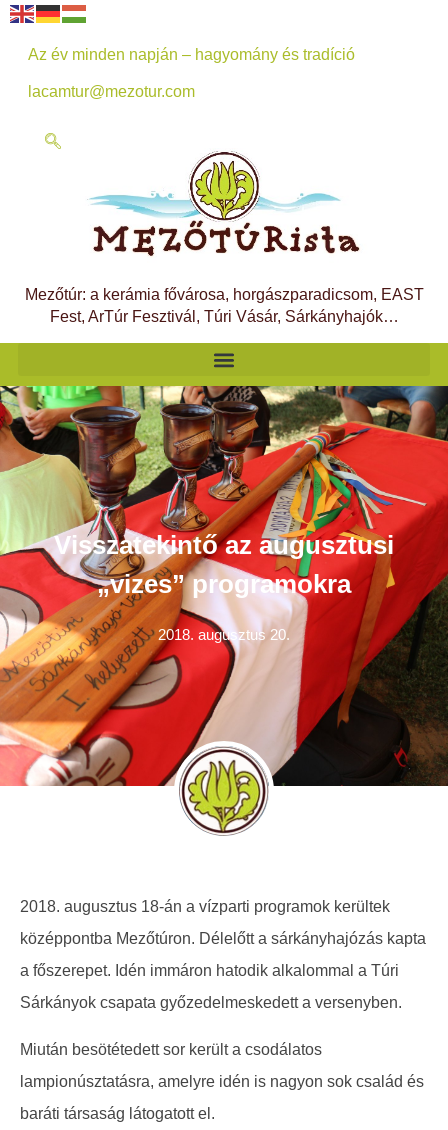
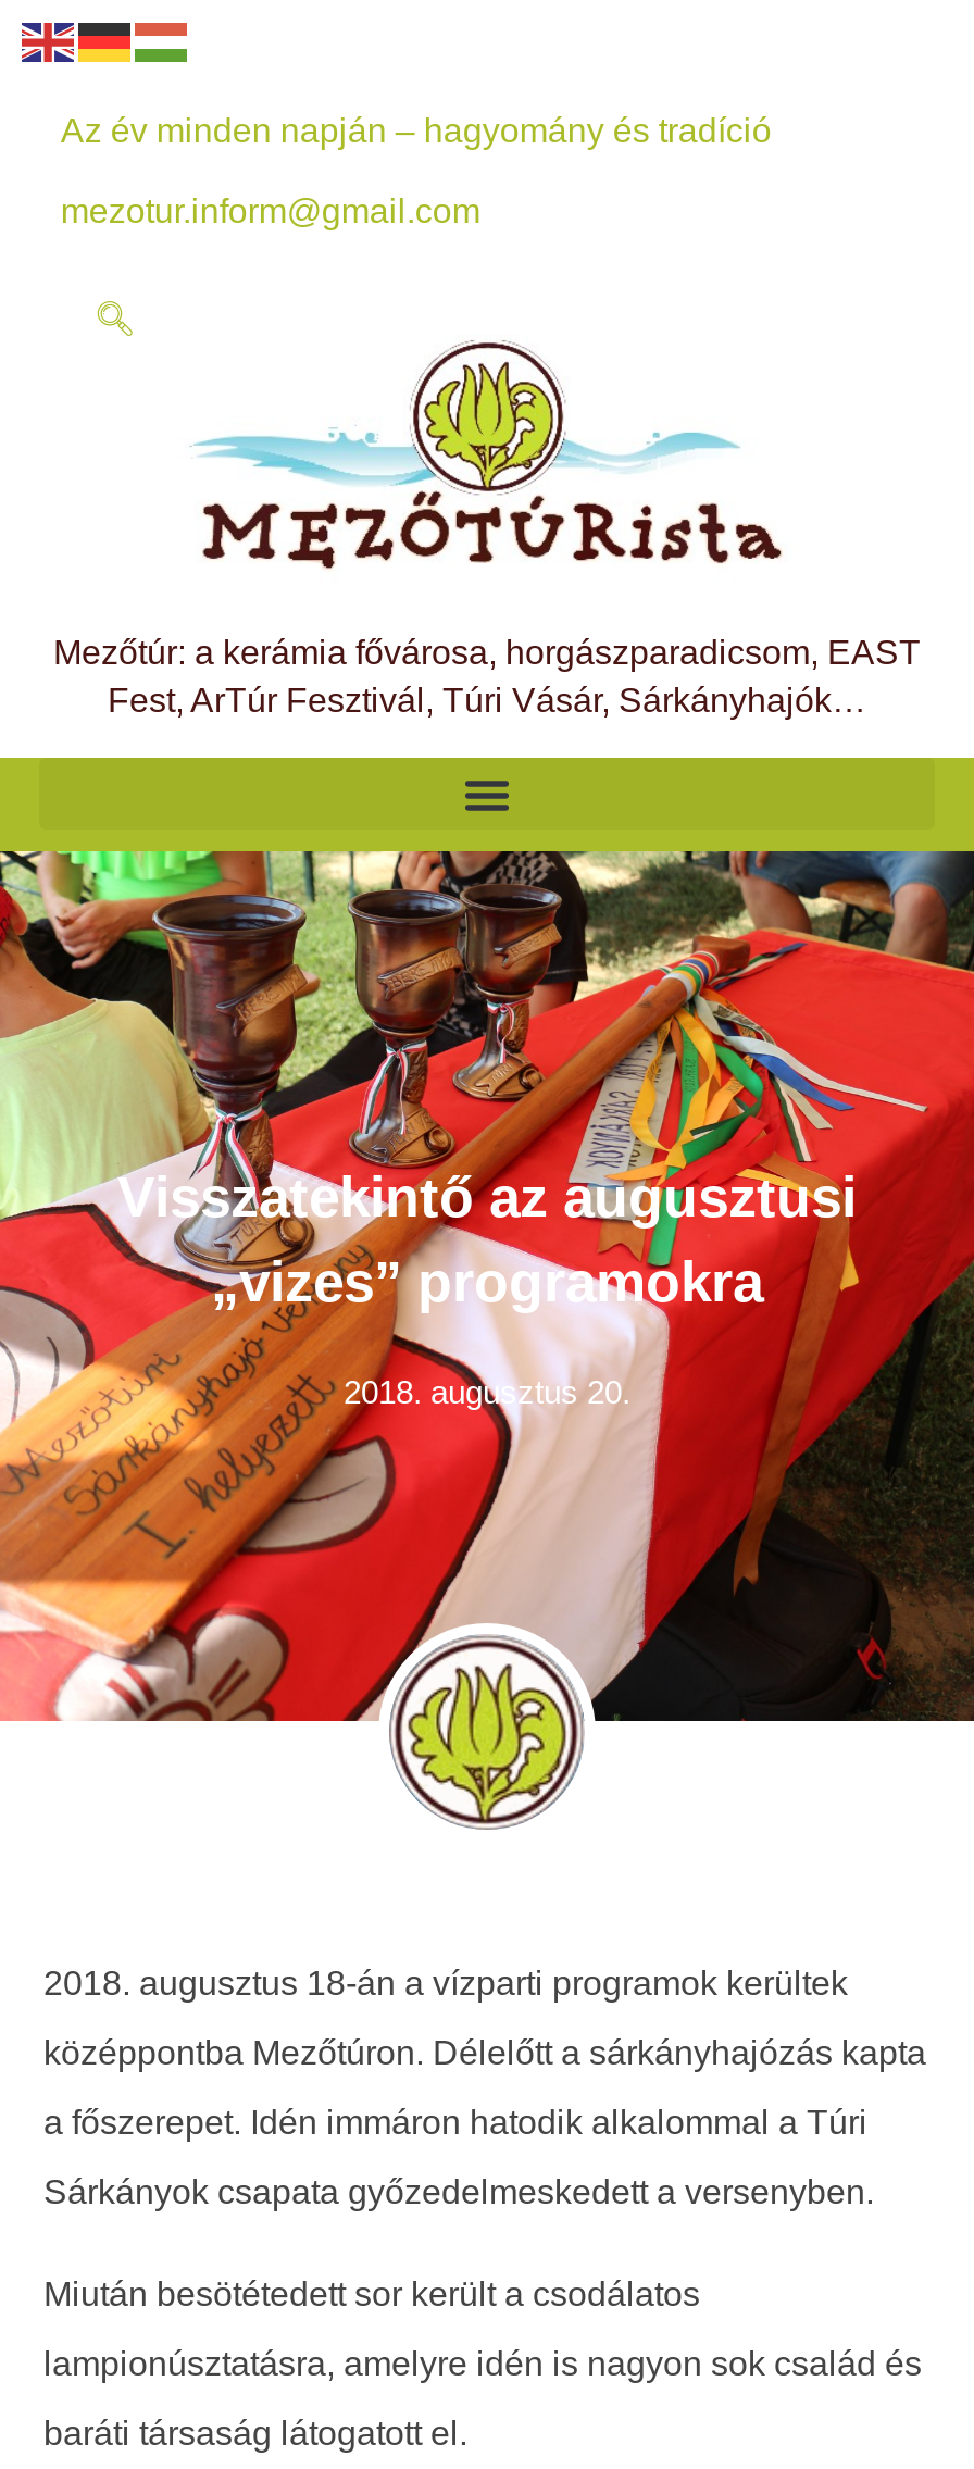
[28,83,195,100] lacamtur@mezotur.com -> [61,192,480,229] mezotur.inform@gmail.com

